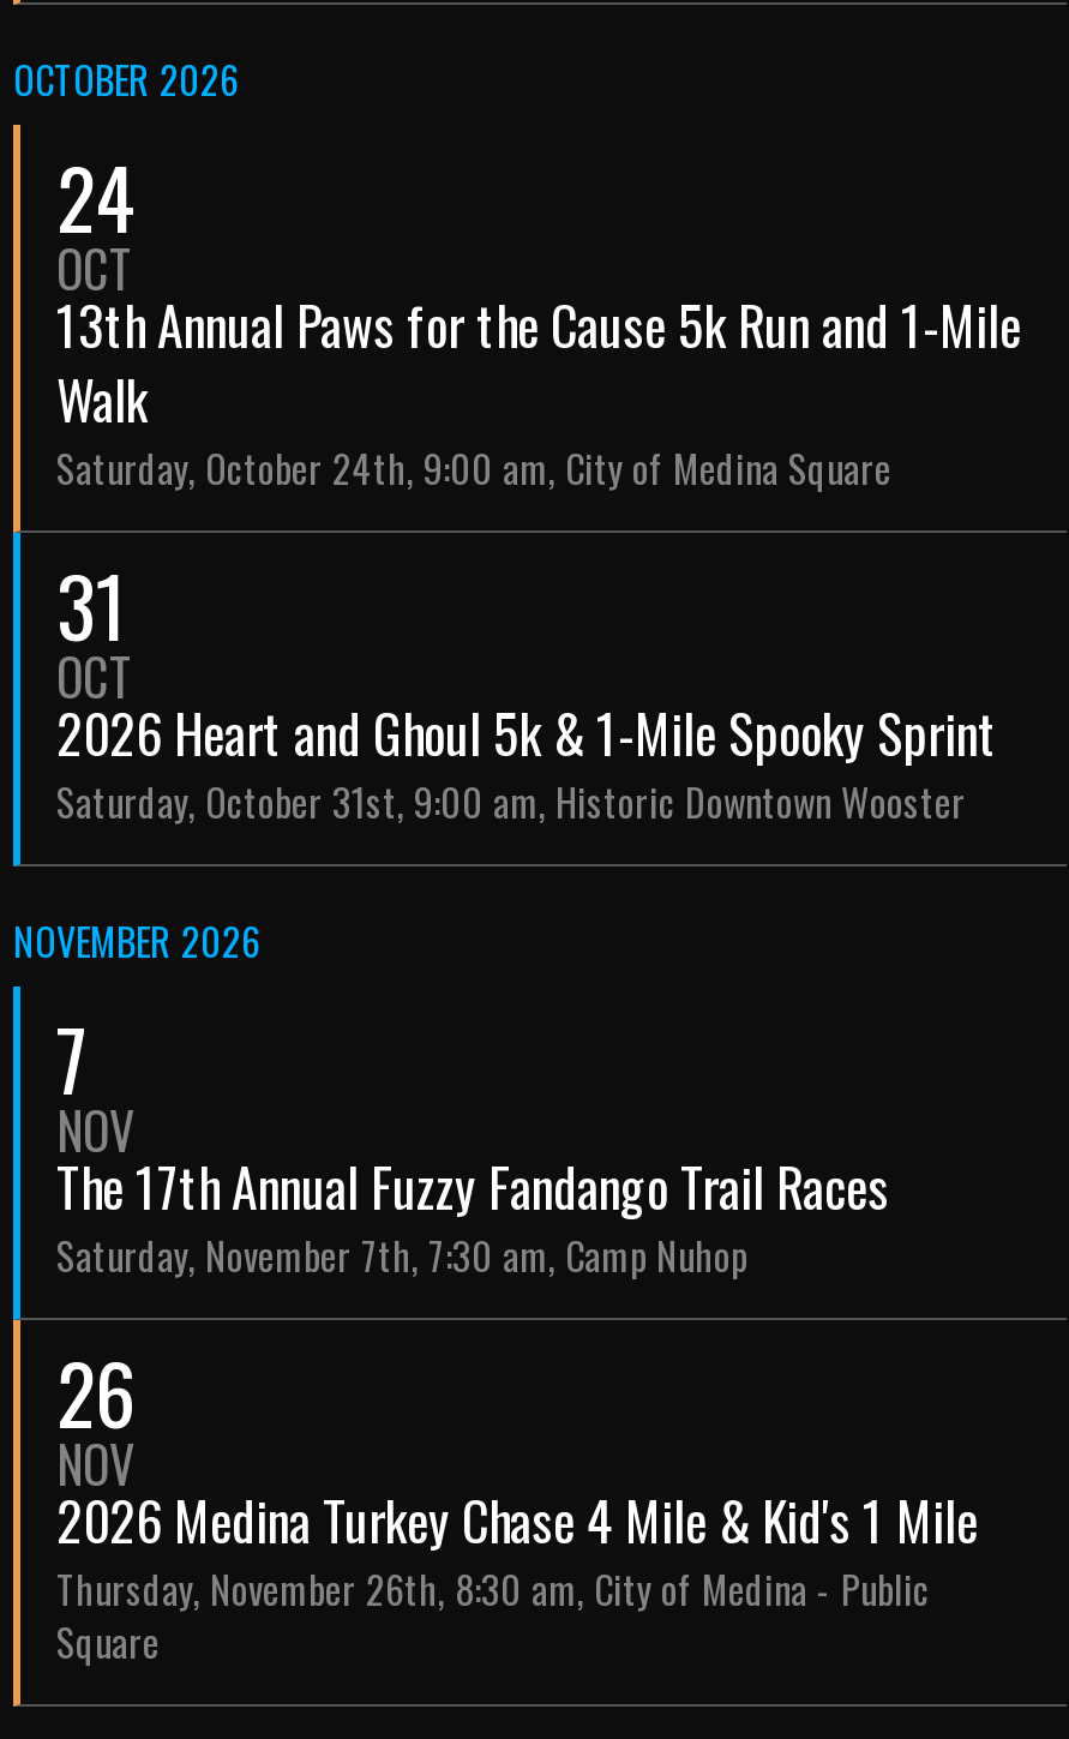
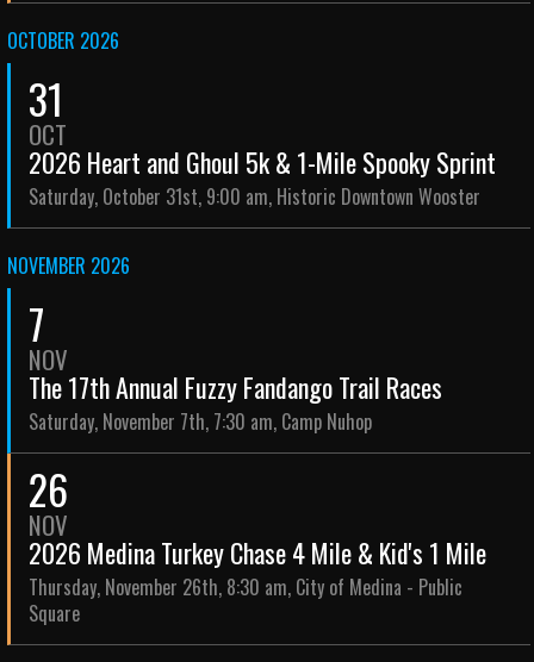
[56,134,1021,497] 24 | OCT | 13th Annual Paws for the Cause 5k Run and 1-Mile | Walk | Saturday, October 24th, 9:00 am, City of Medina Square -> none

